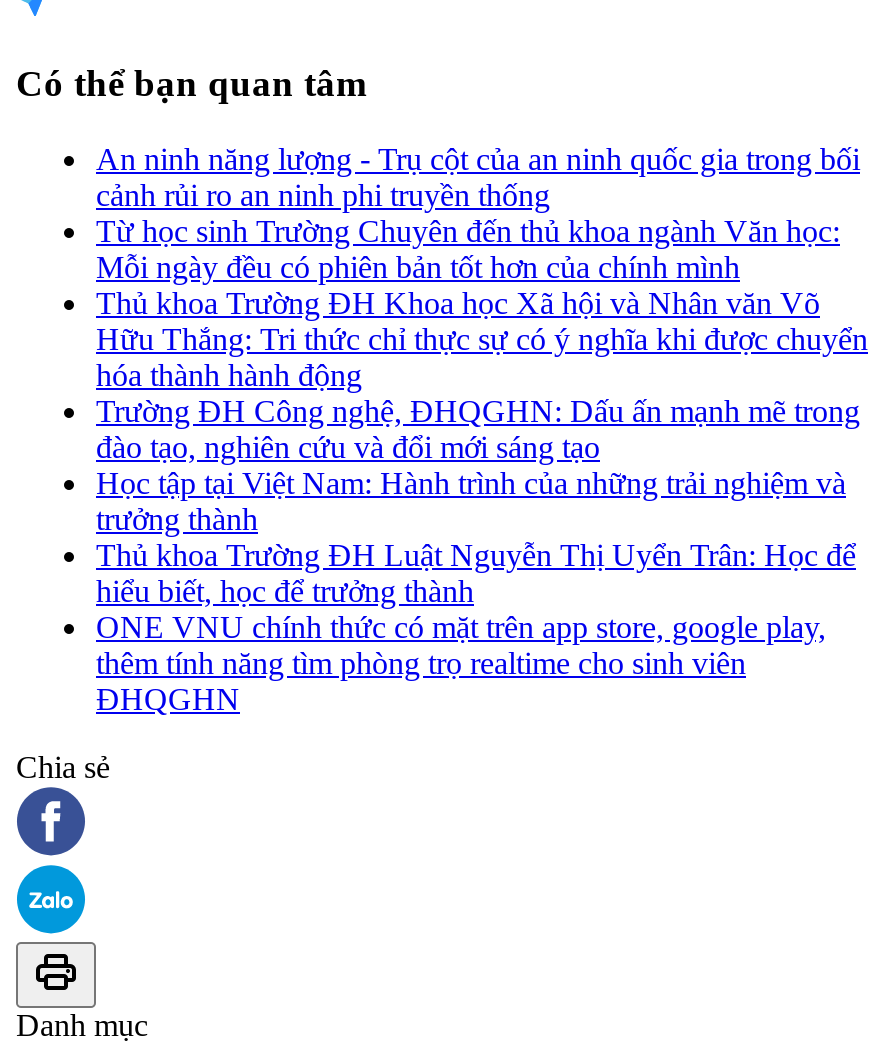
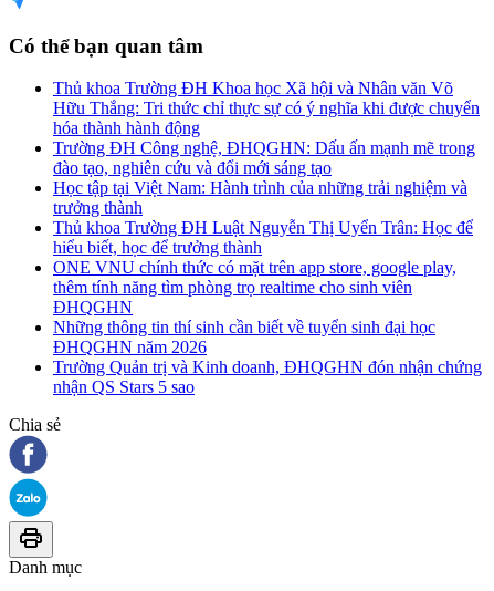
[96,142,860,284] An ninh năng lượng - Trụ cột của an ninh quốc gia trong bối | cảnh rủi ro an ninh phi truyền thống | Từ học sinh Trường Chuyên đến thủ khoa ngành Văn học: | Mỗi ngày đều có phiên bản tốt hơn của chính mình -> none
moved [96,286,868,716] -> [53,79,480,317]: Thủ khoa Trường ĐH Khoa học Xã hội và Nhân văn Võ | Hữu Thắng: Tri thức chỉ thực sự có ý nghĩa khi được chuyển | hóa thành hành động | ... | thêm tính năng tìm phòng trọ realtime cho sinh viên | ĐHQGHN
none -> [53,318,482,396] Những thông tin thí sinh cần biết về tuyển sinh đại học | ĐHQGHN năm 2026 | Trường Quản trị và Kinh doanh, ĐHQGHN đón nhận chứng | nhận QS Stars 5 sao

